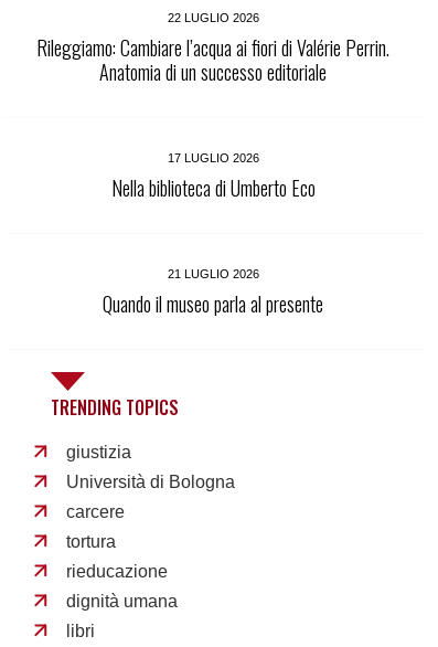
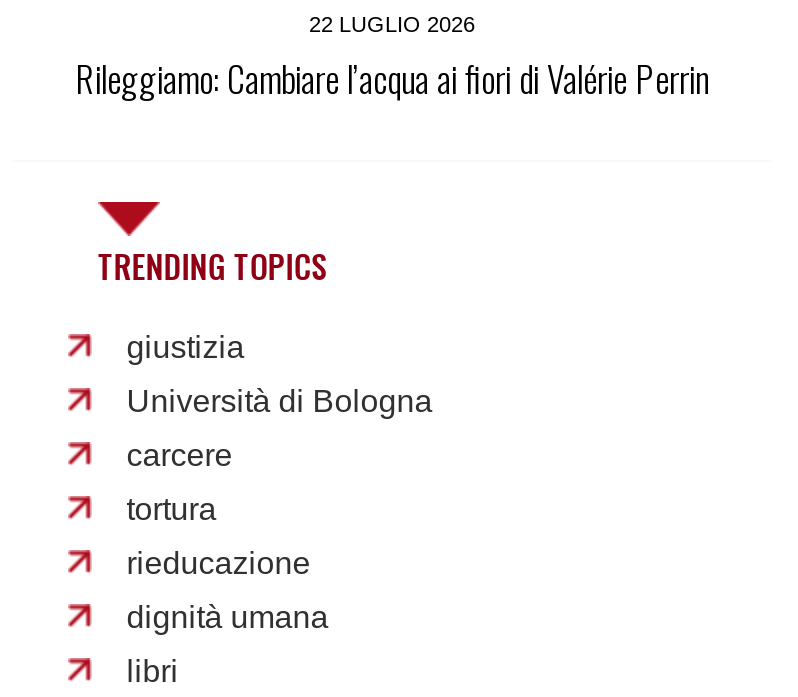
[36,33,389,318] Rileggiamo: Cambiare l’acqua ai fiori di Valérie Perrin. | Anatomia di un successo editoriale | 17 LUGLIO 2026 | Nella biblioteca di Umberto Eco | 21 LUGLIO 2026 | Quando il museo parla al presente -> [75,52,709,104] Rileggiamo: Cambiare l’acqua ai fiori di Valérie Perrin

